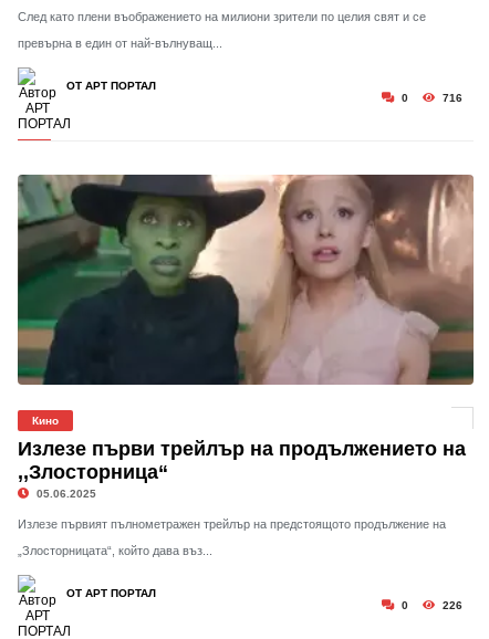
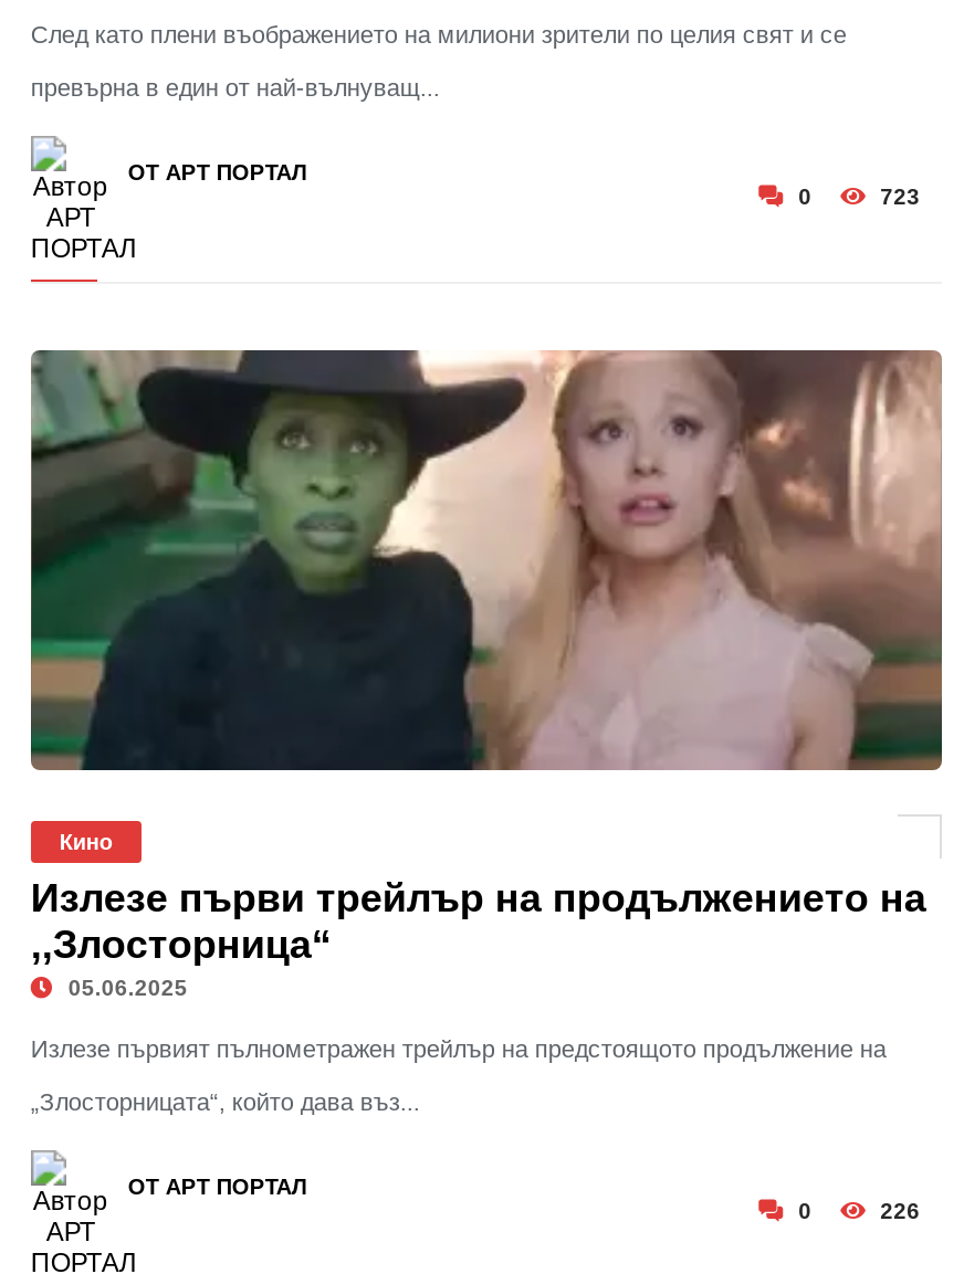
[439,92,463,104] 716 -> [874,185,920,209] 723

